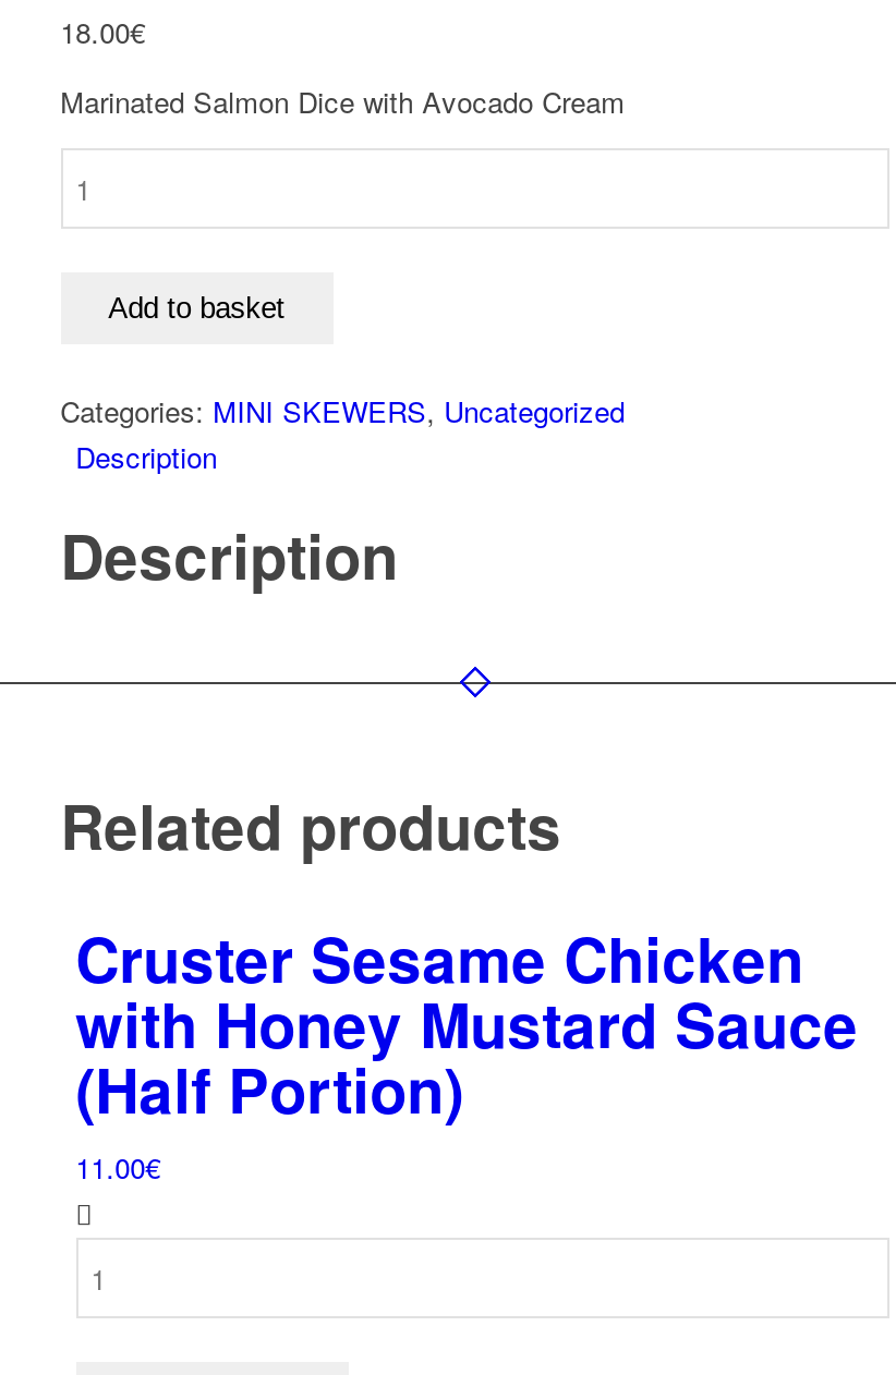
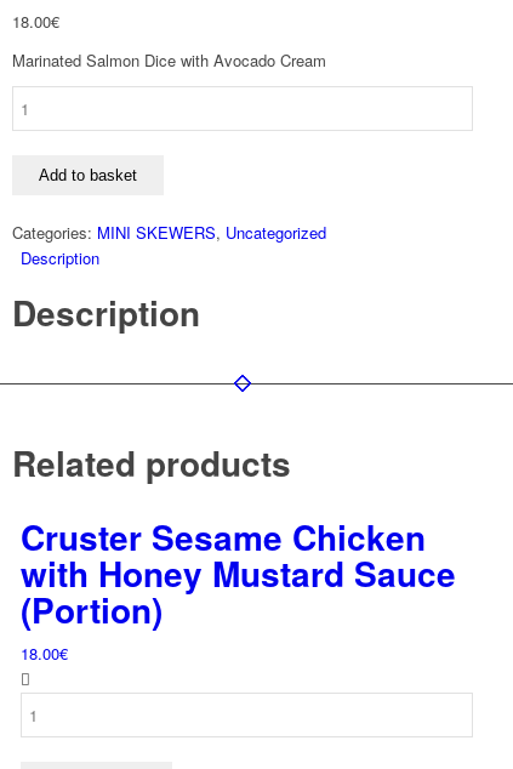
[75,1044,463,1188] (Half Portion) | 11.00€ -> [20,585,162,665] (Portion) | 18.00€

